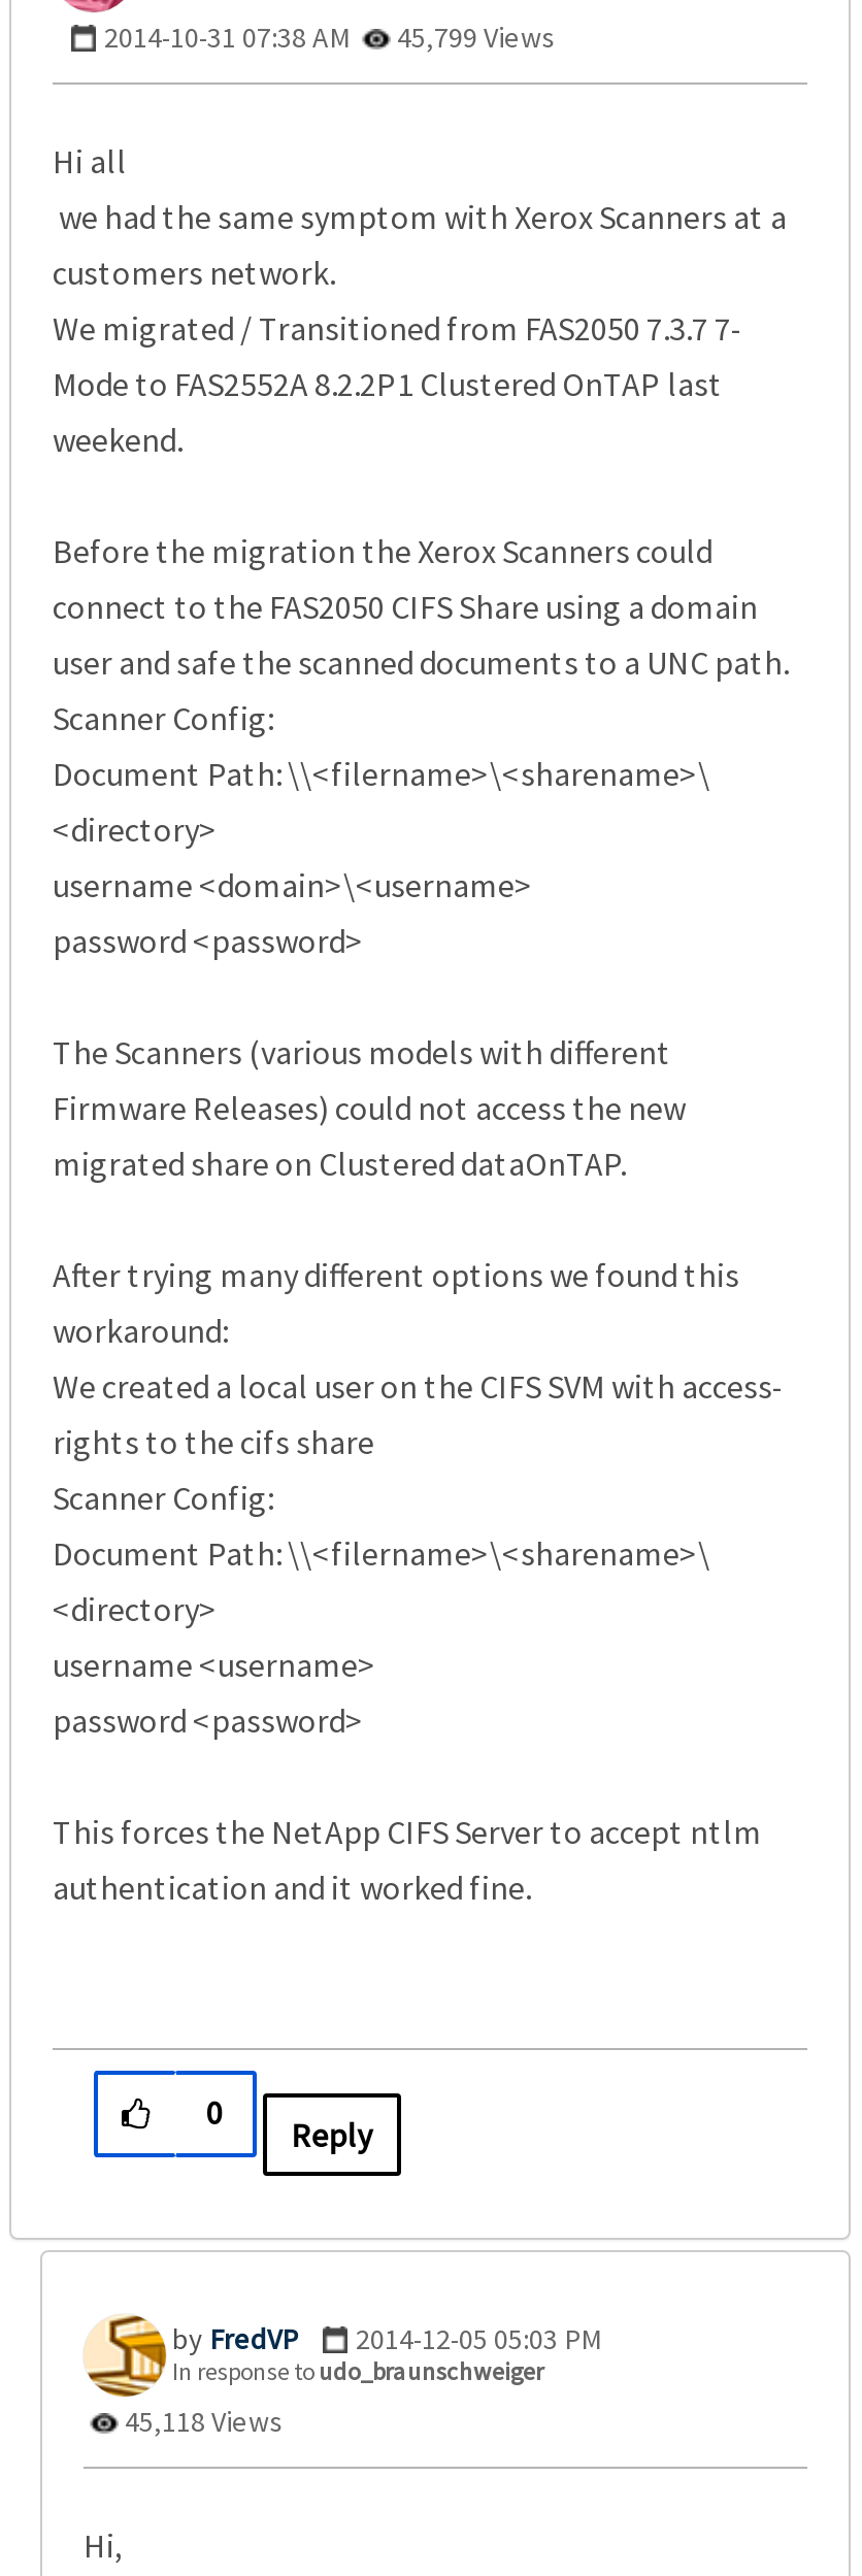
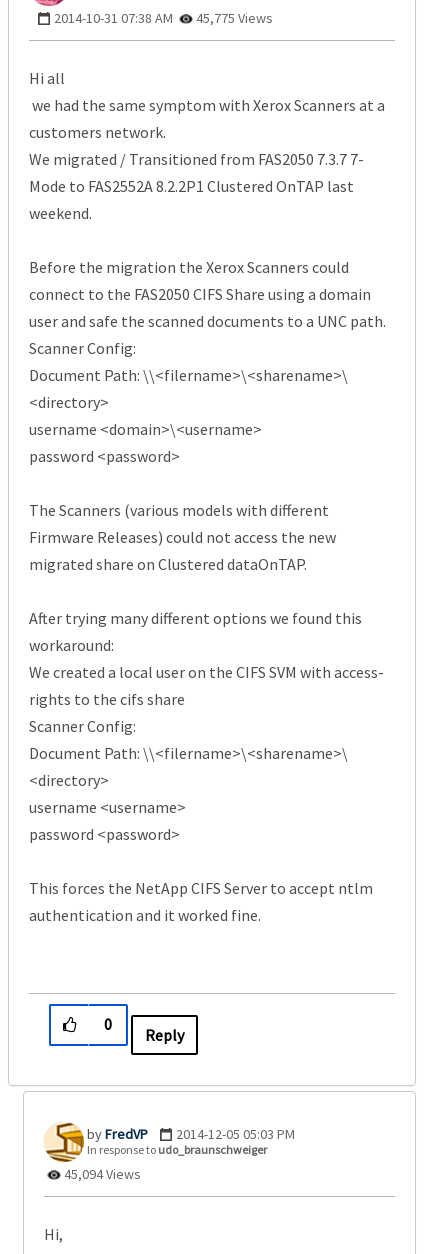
[104,19,556,56] 2014-10-31 07:38 AM 45,799 Views -> [54,9,273,27] 2014-10-31 07:38 AM 45,775 Views
[119,2403,284,2440] 45,118 Views -> [61,1165,141,1183] 45,094 Views

